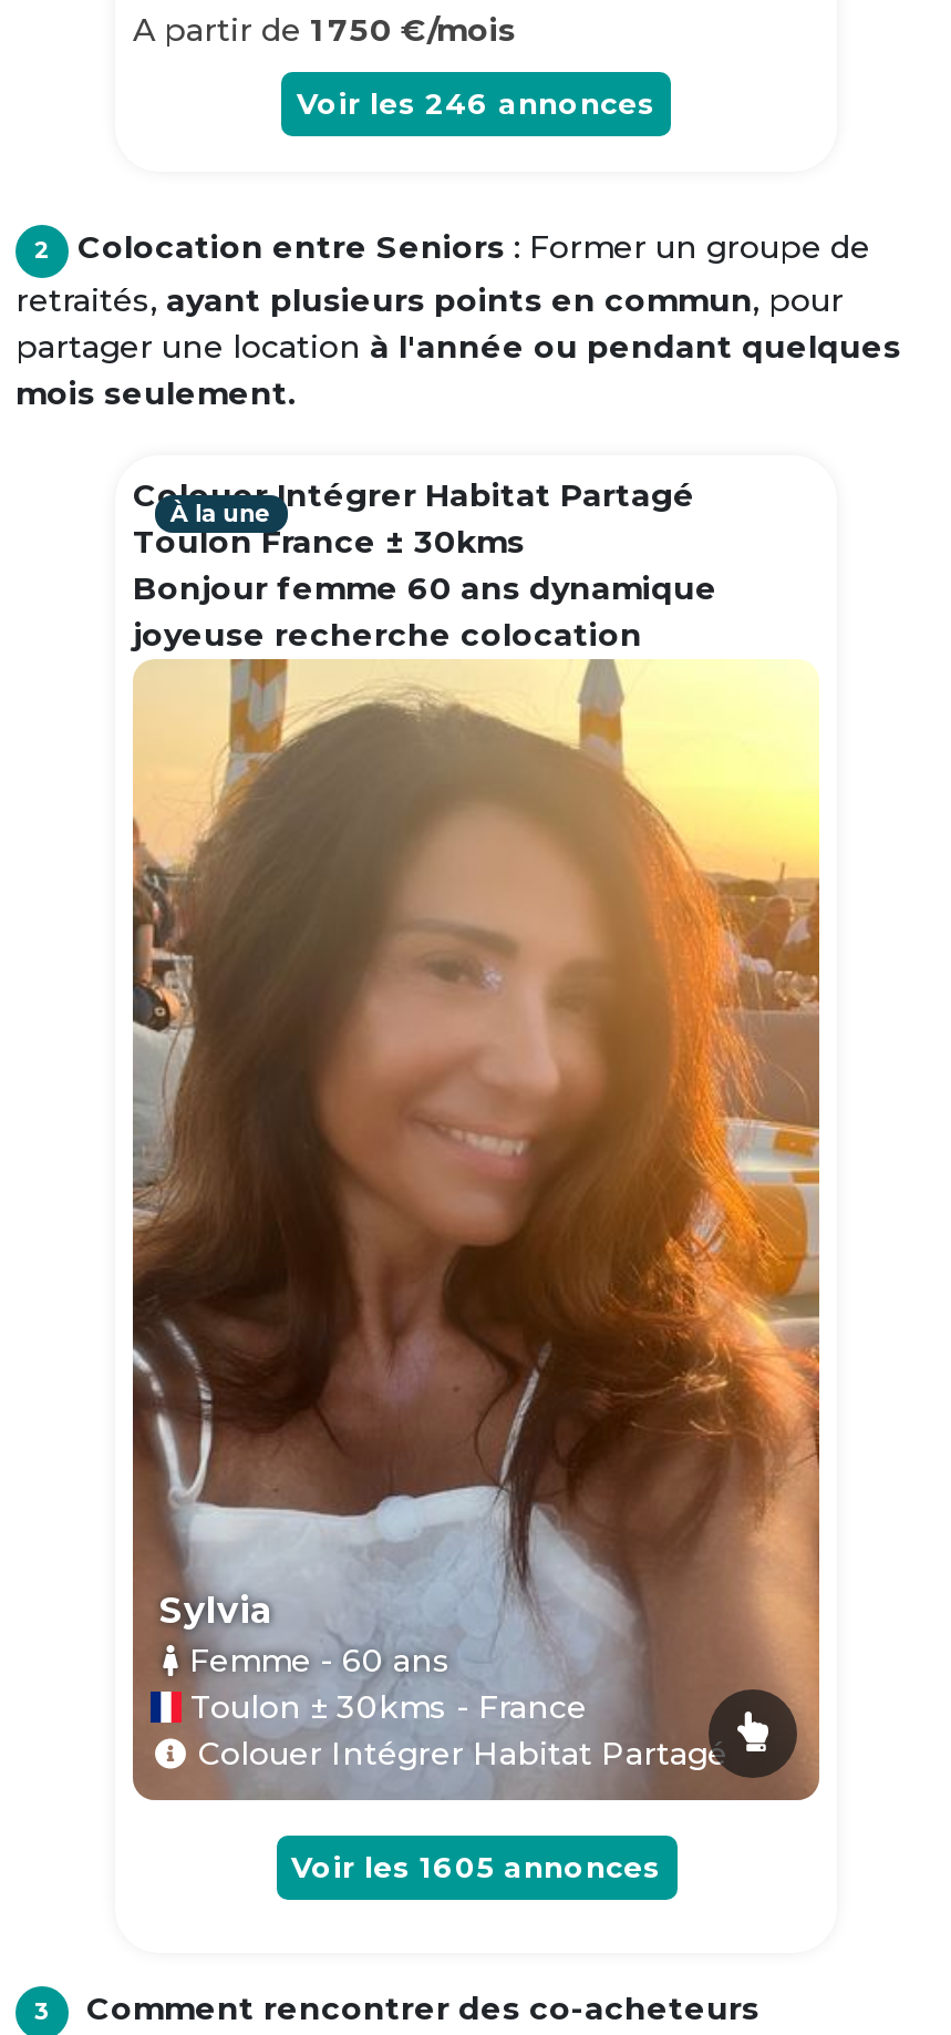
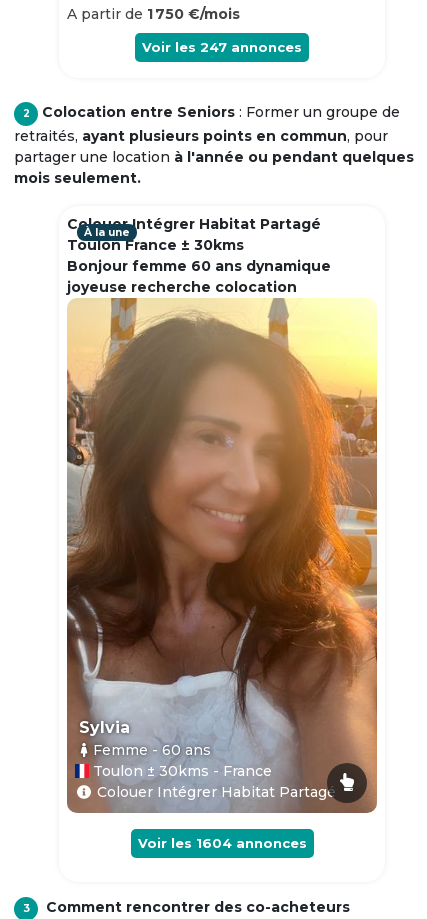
[297,85,655,121] Voir les 246 annonces -> [142,39,302,55] Voir les 247 annonces
[291,1849,661,1885] Voir les 1605 annonces -> [137,835,306,851] Voir les 1604 annonces

